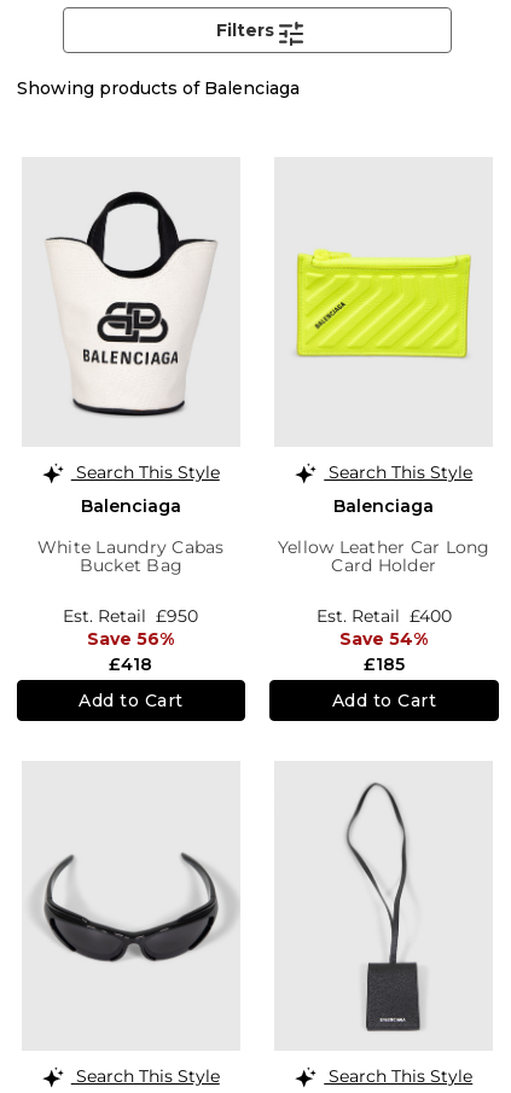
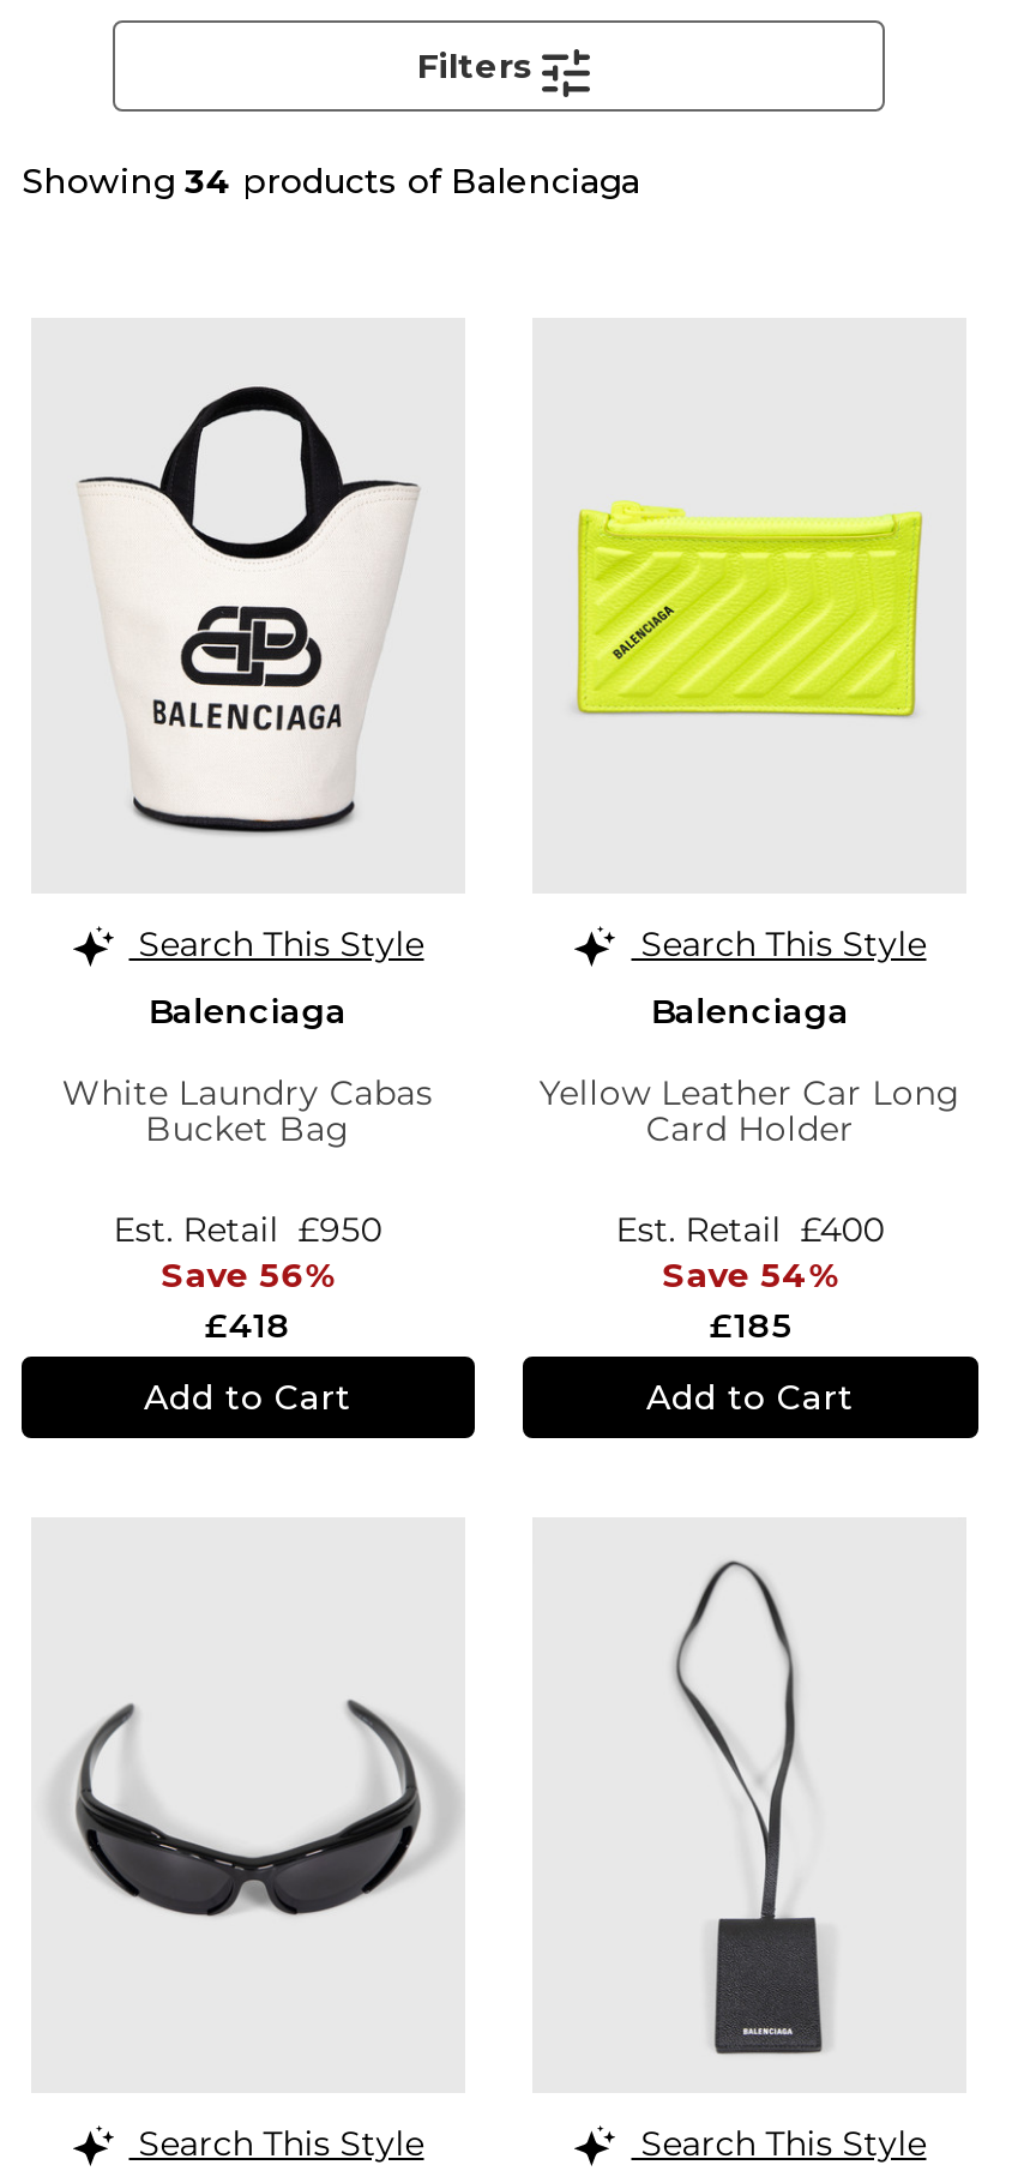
[17,77,300,99] Showing products of Balenciaga -> [22,160,640,203] Showing 34 products of Balenciaga

